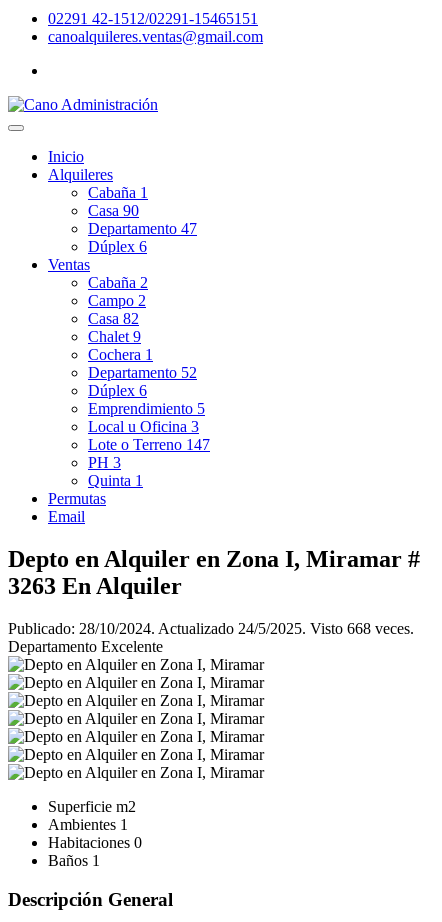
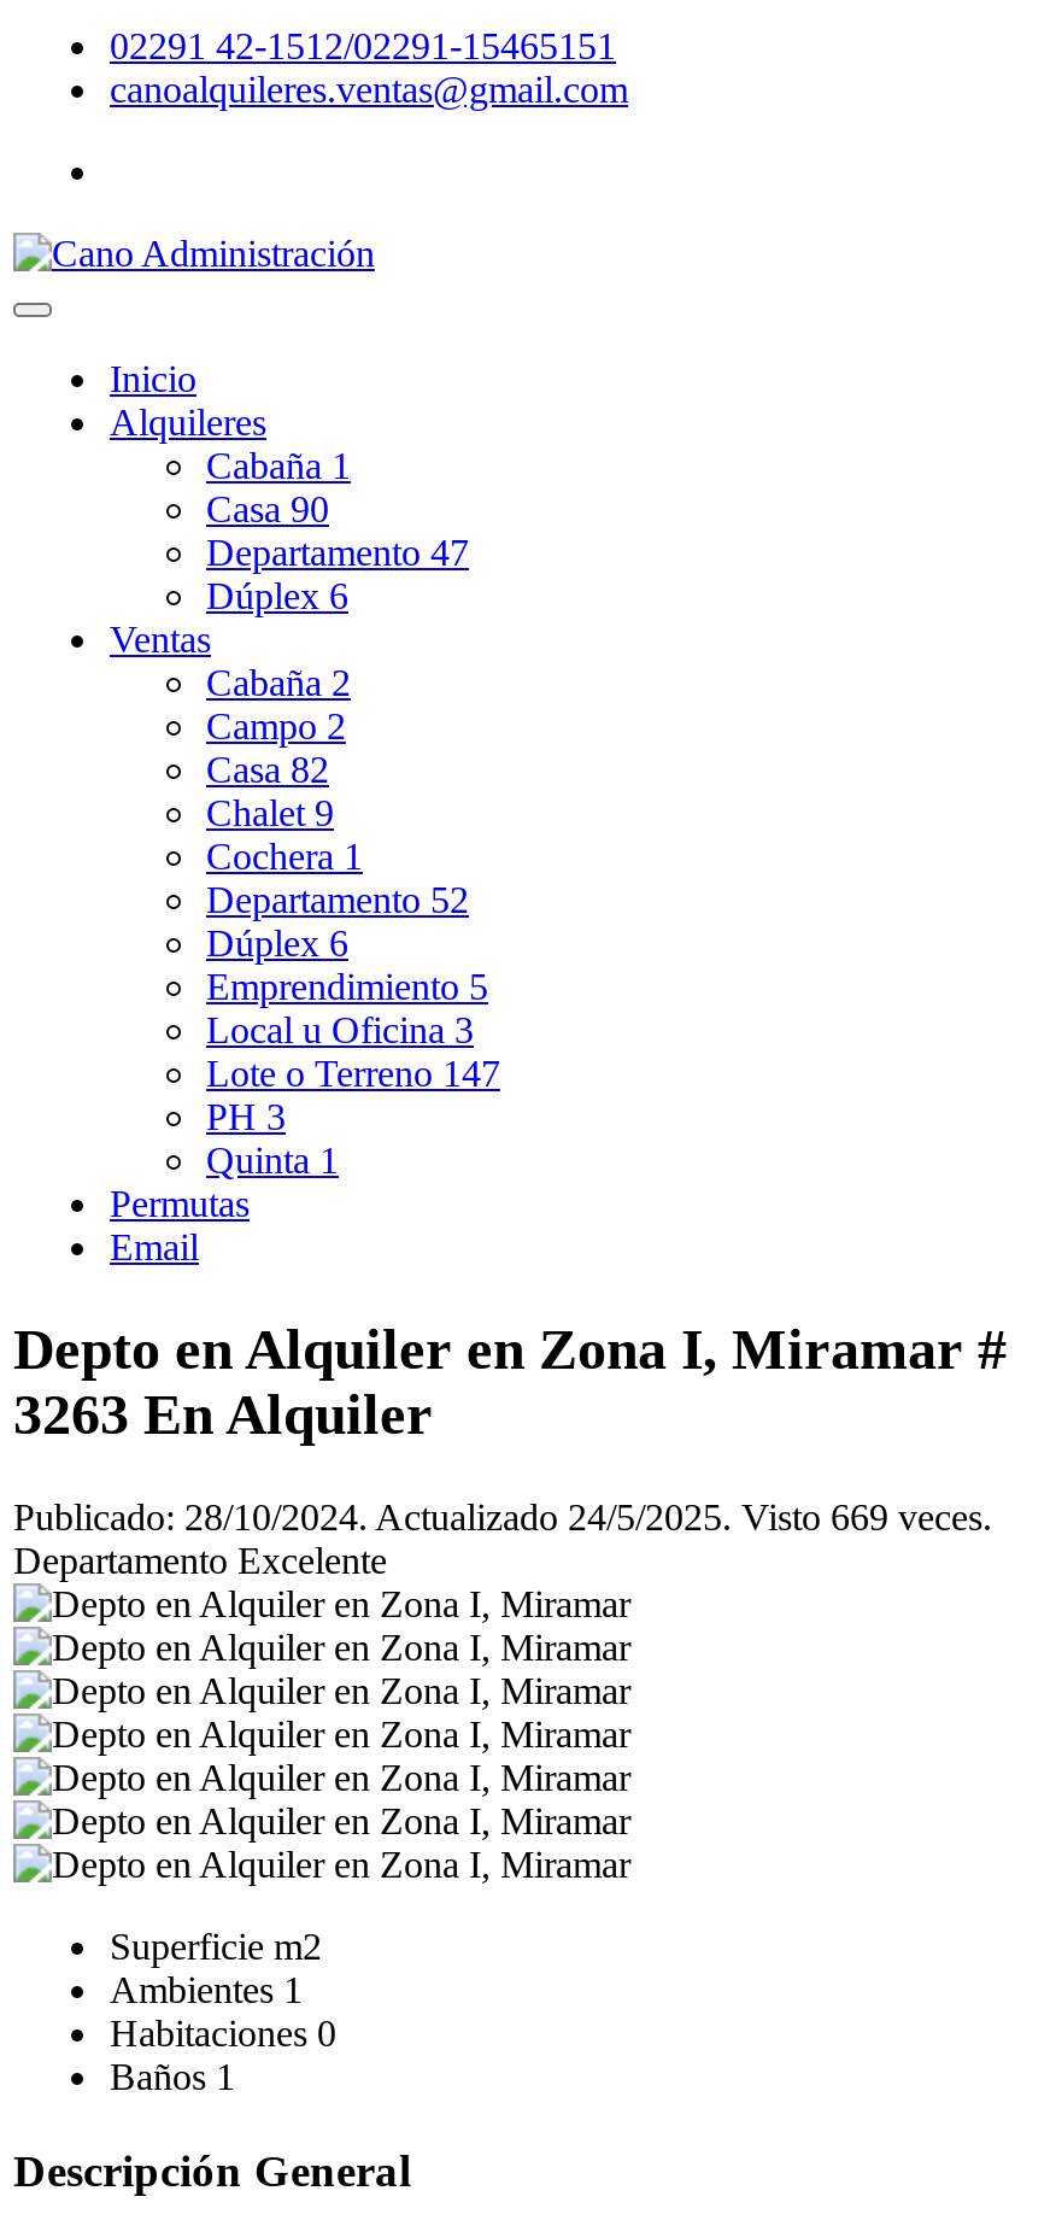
[8,620,414,637] Publicado: 28/10/2024. Actualizado 24/5/2025. Visto 668 veces. -> [13,1496,992,1537] Publicado: 28/10/2024. Actualizado 24/5/2025. Visto 669 veces.

